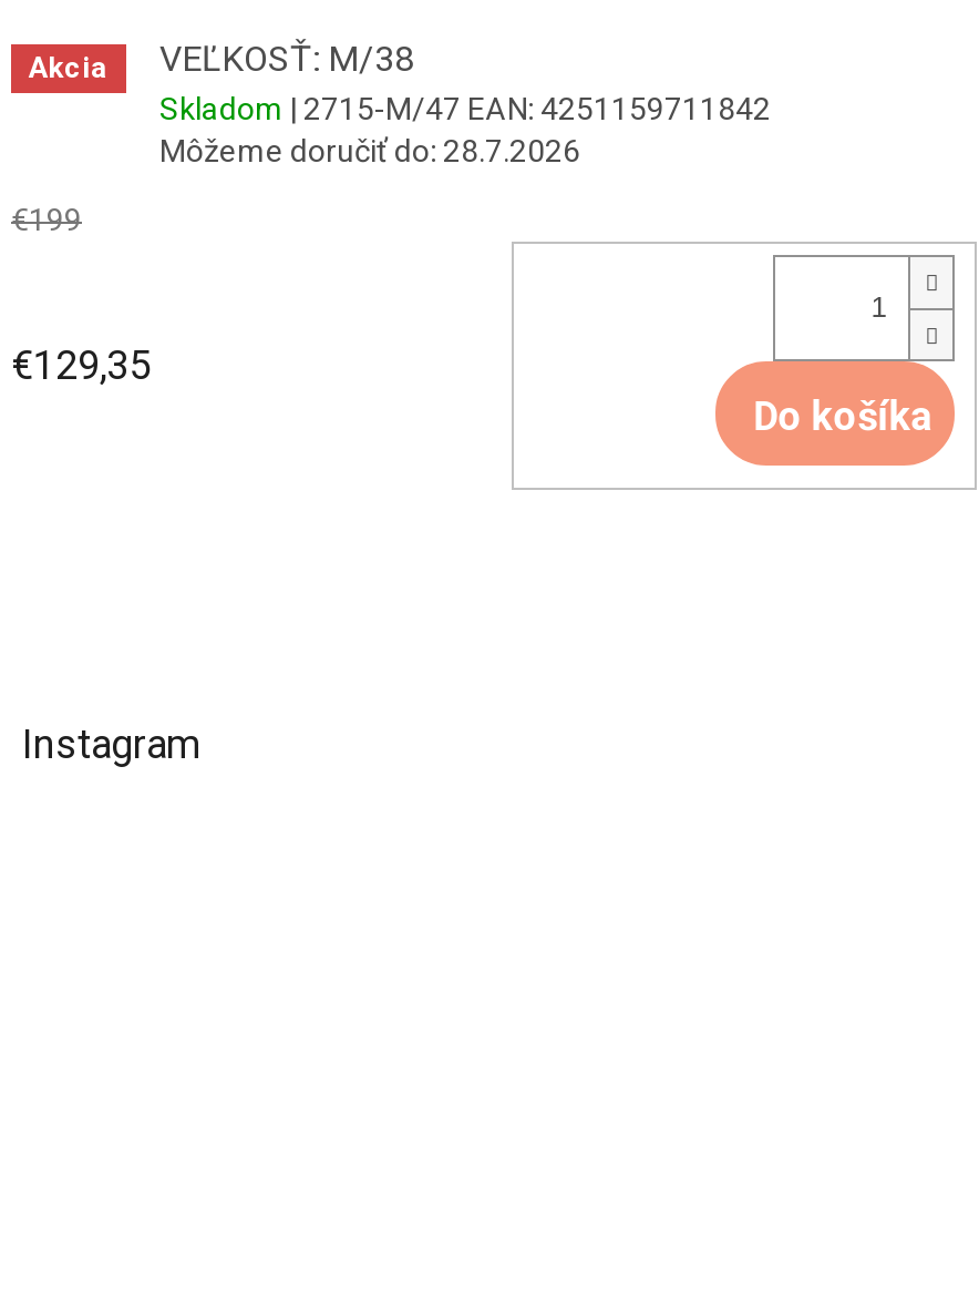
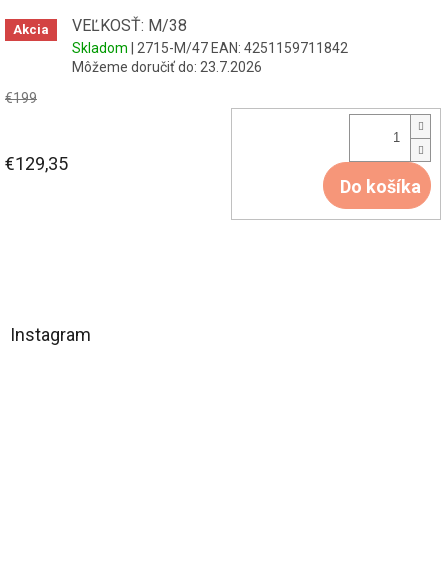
[159,132,580,168] Môžeme doručiť do: 28.7.2026 -> [72,59,262,75] Môžeme doručiť do: 23.7.2026

